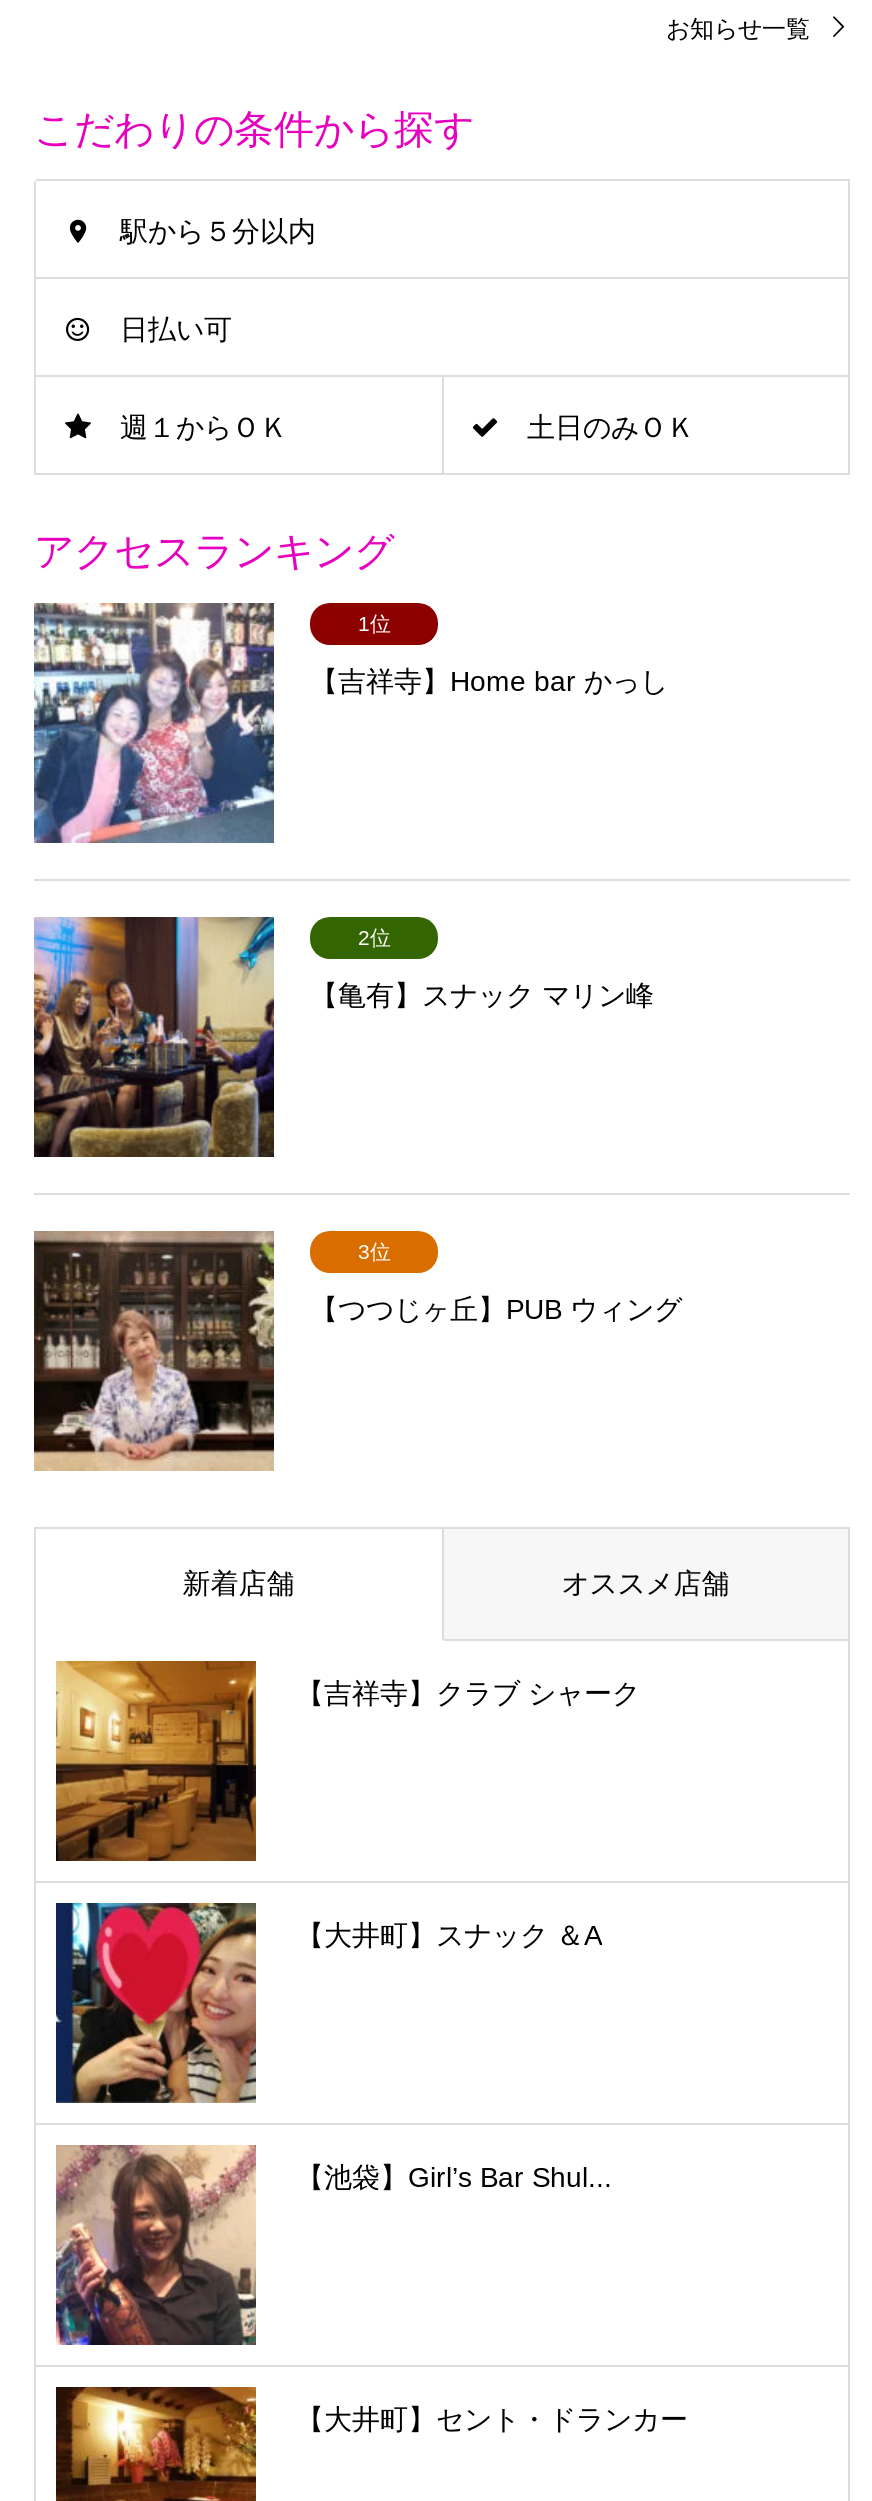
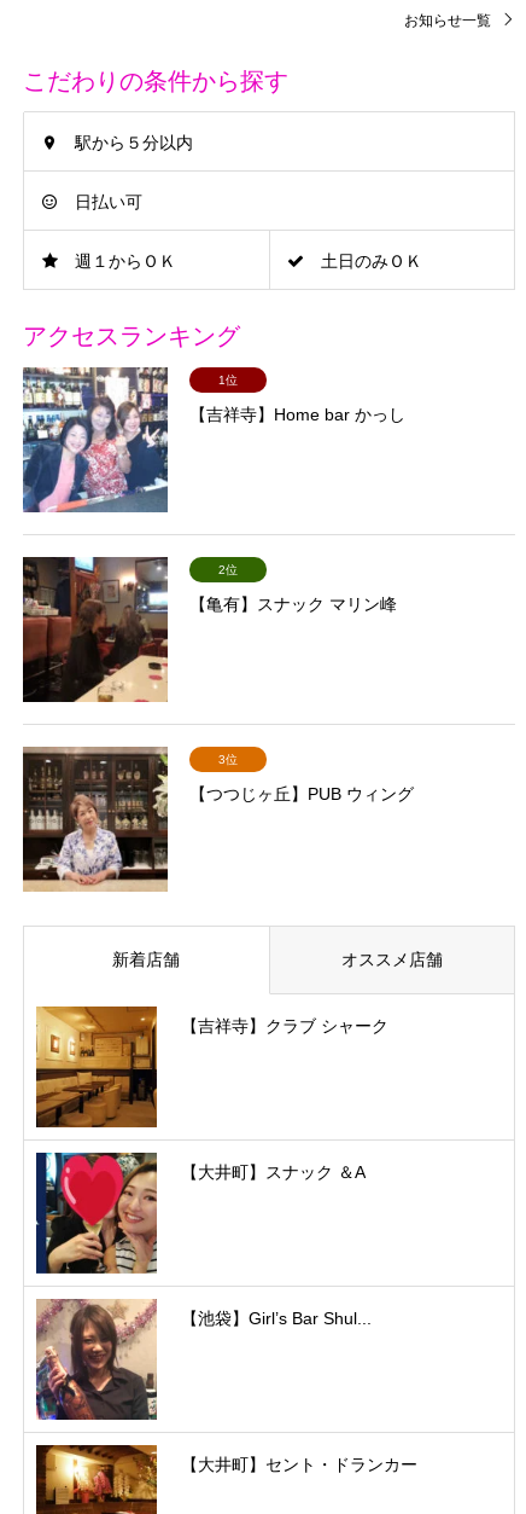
[32,915,276,1159] [image] -> [22,556,169,703] [image]

